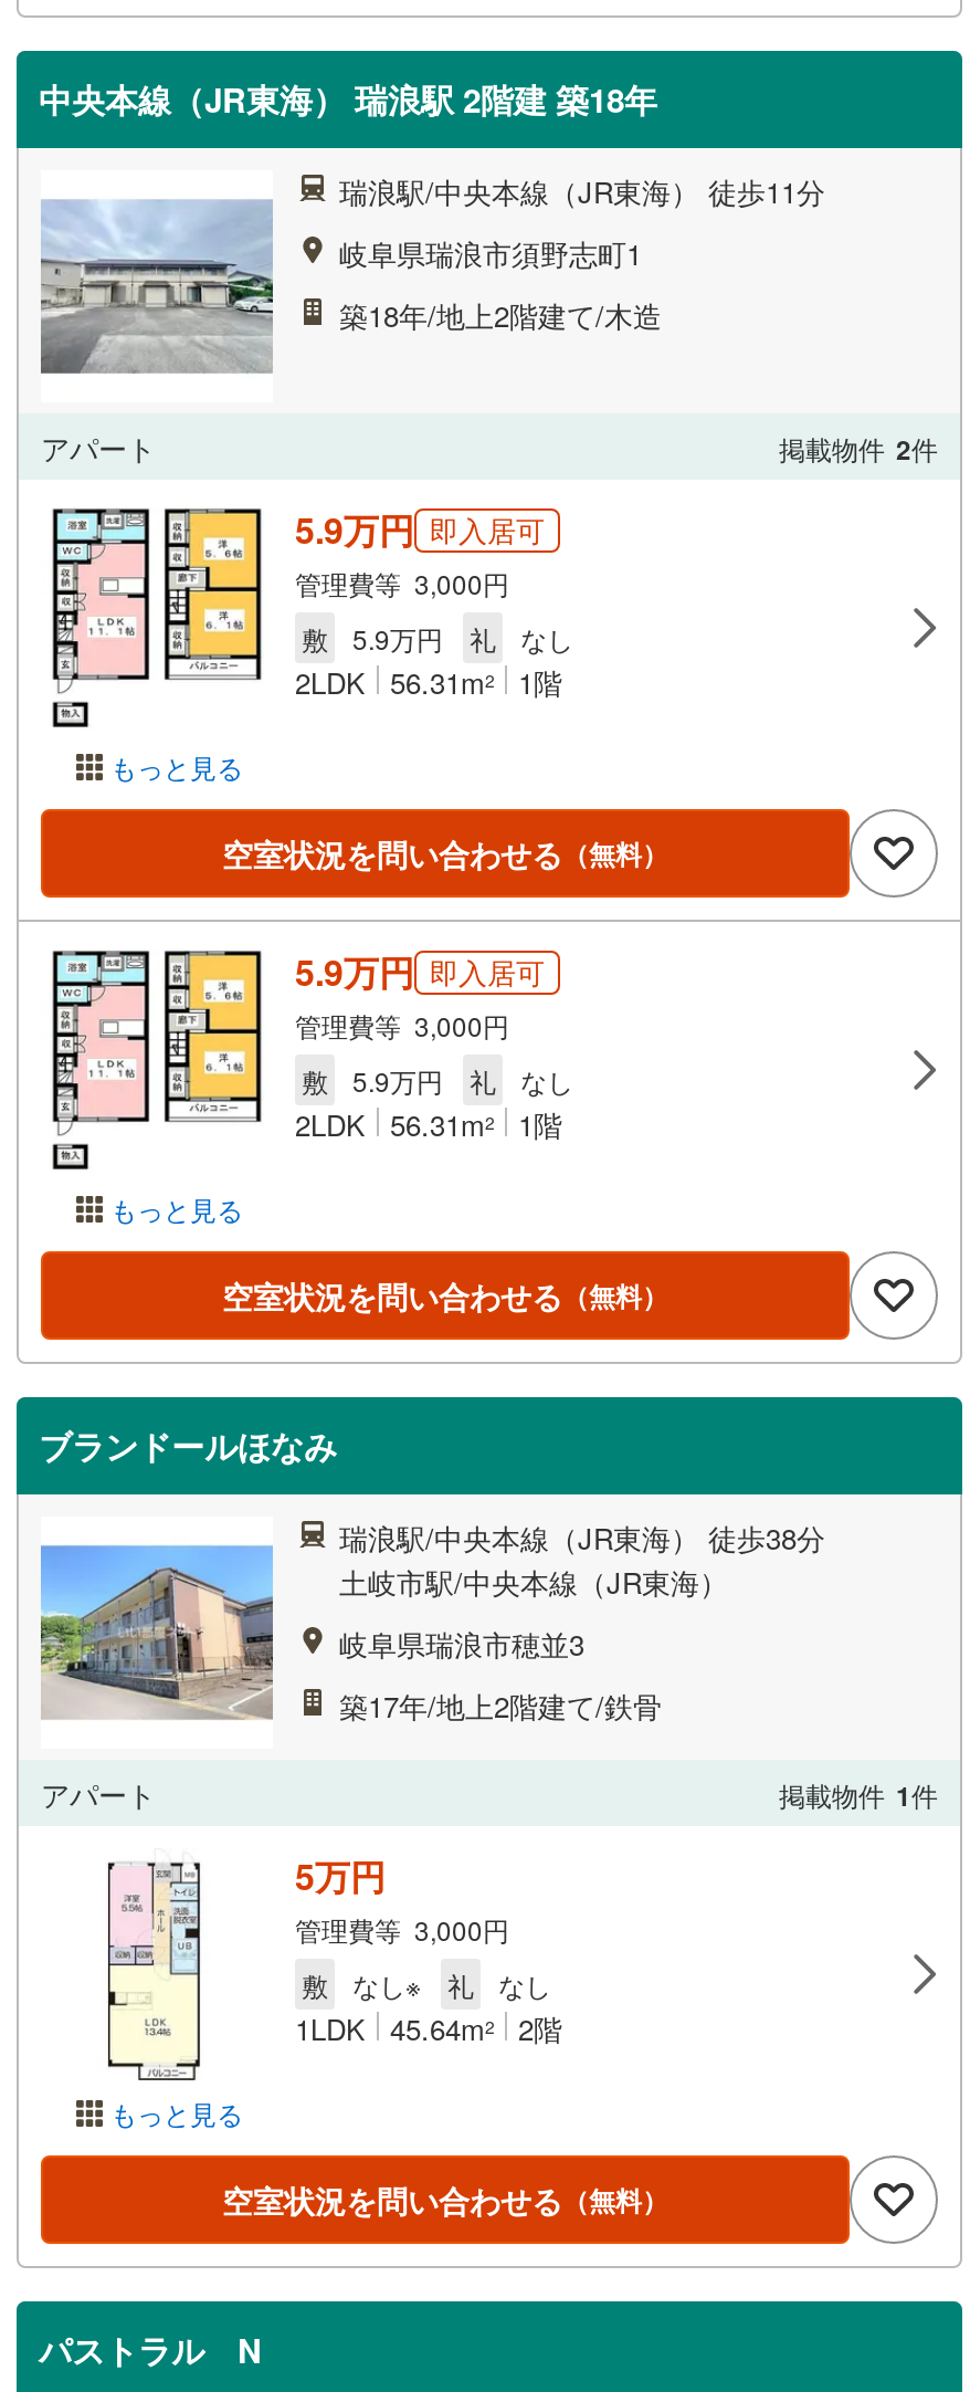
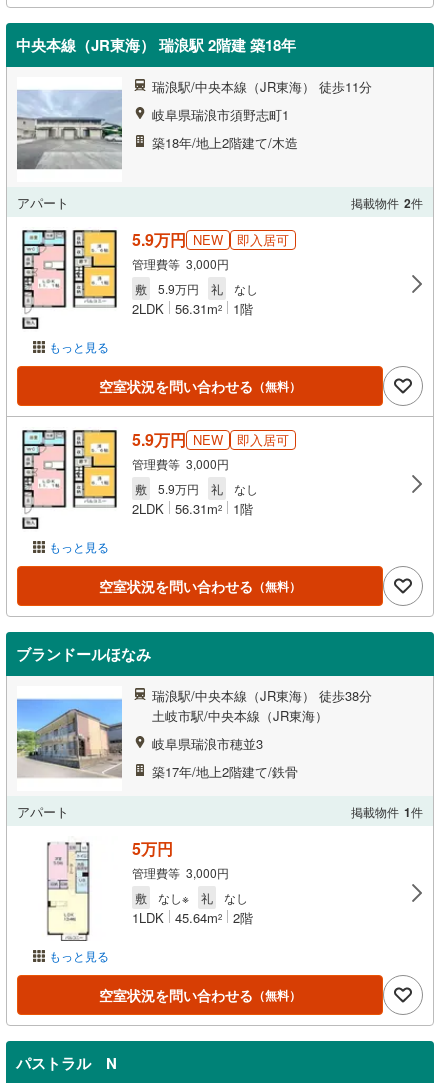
[295,504,545,555] 5.9万円 即入居可 -> [132,228,289,251] 5.9万円 NEW | 即入居可
[295,946,545,997] 5.9万円 即入居可 -> [132,428,289,451] 5.9万円 NEW | 即入居可

